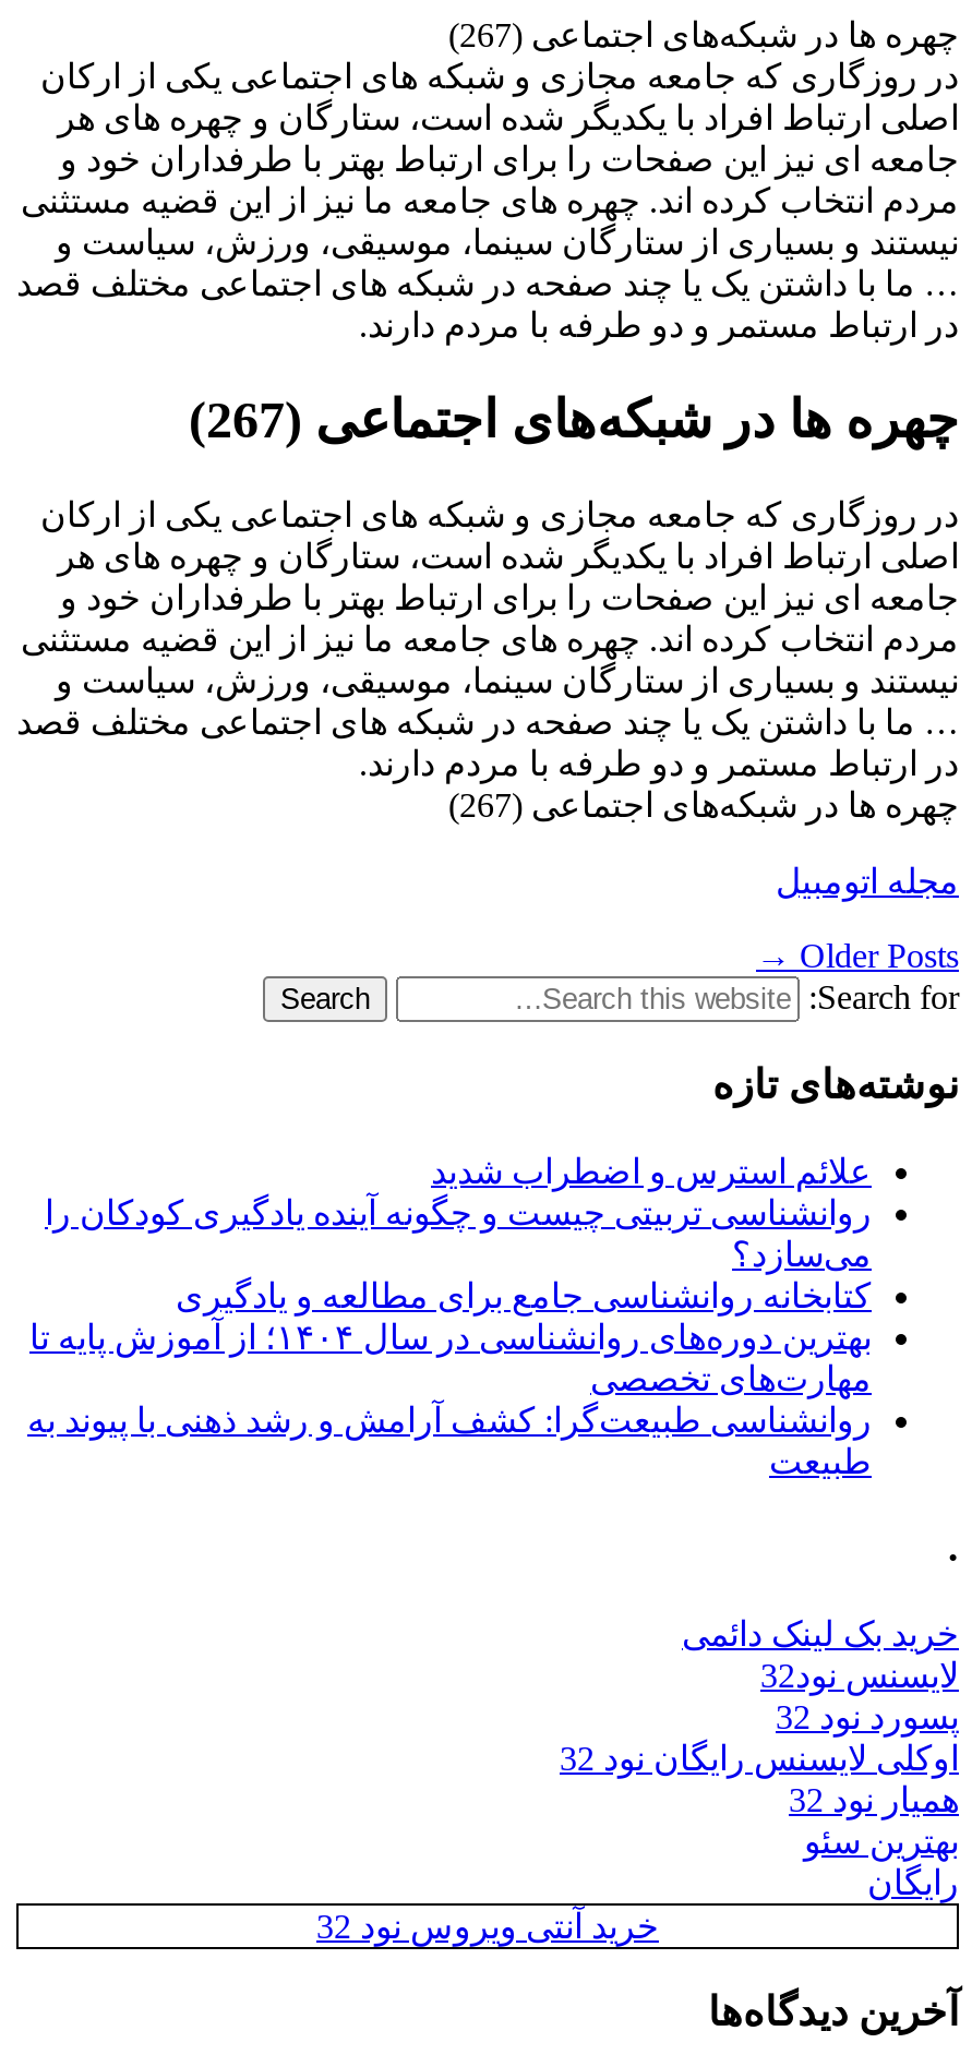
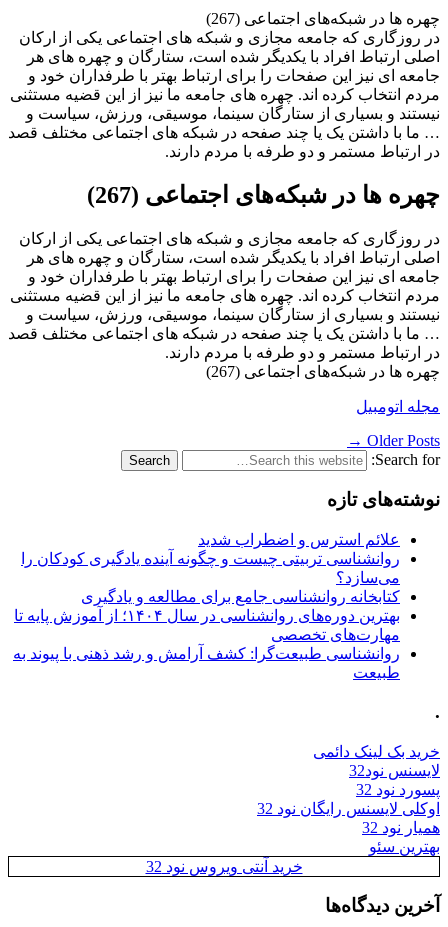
[867,1863,959,1900] رایگان -> none

